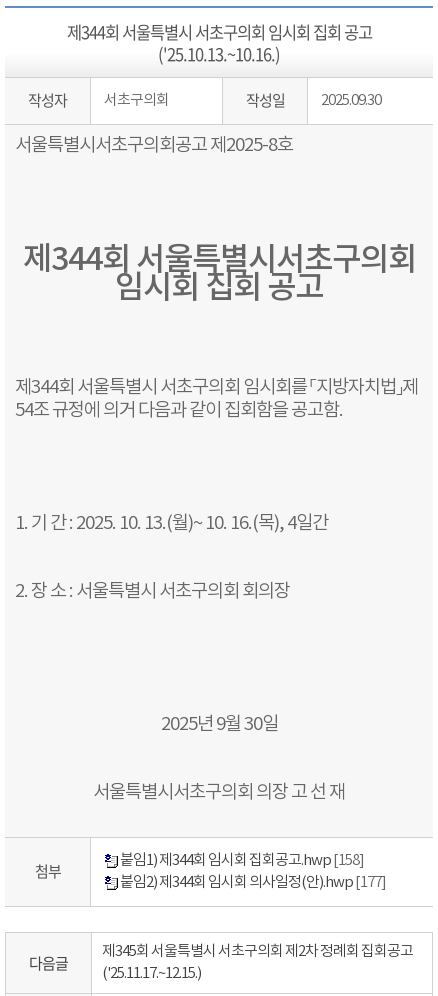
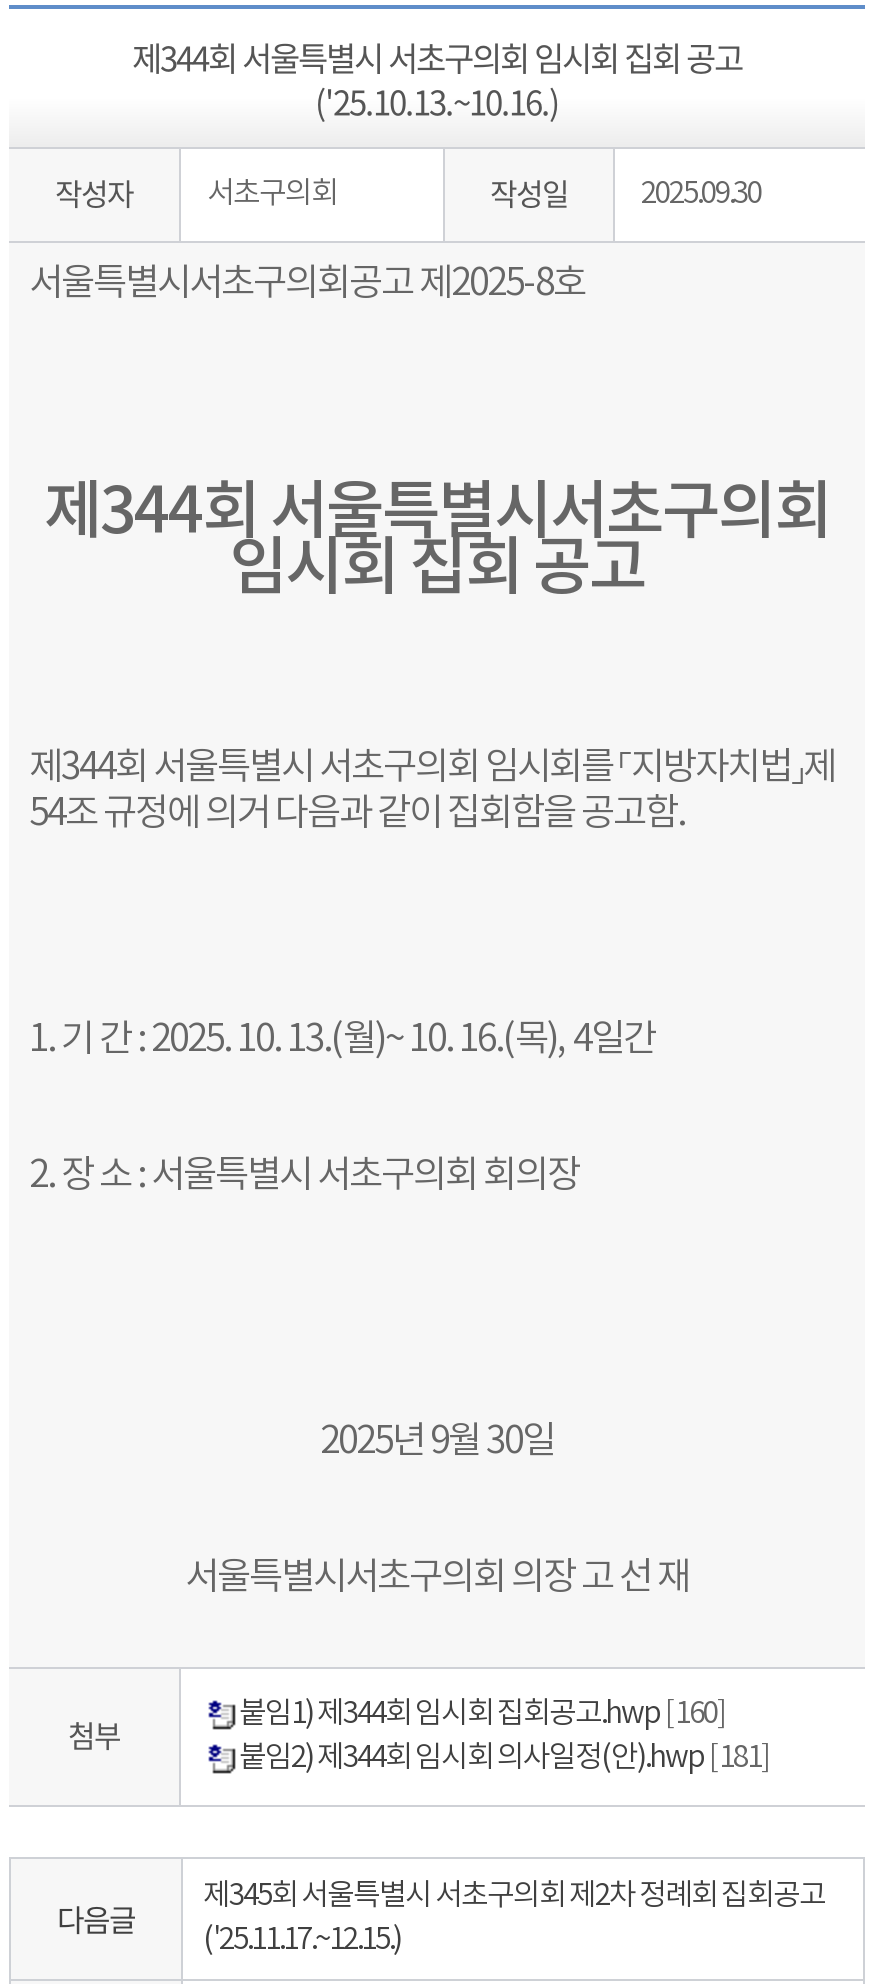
[120,852,364,869] 붙임1) 제344회 임시회 집회공고.hwp [158] -> [239,1697,727,1731] 붙임1) 제344회 임시회 집회공고.hwp [160]
[120,874,386,891] 붙임2) 제344회 임시회 의사일정(안).hwp [177] -> [239,1741,771,1775] 붙임2) 제344회 임시회 의사일정(안).hwp [181]

